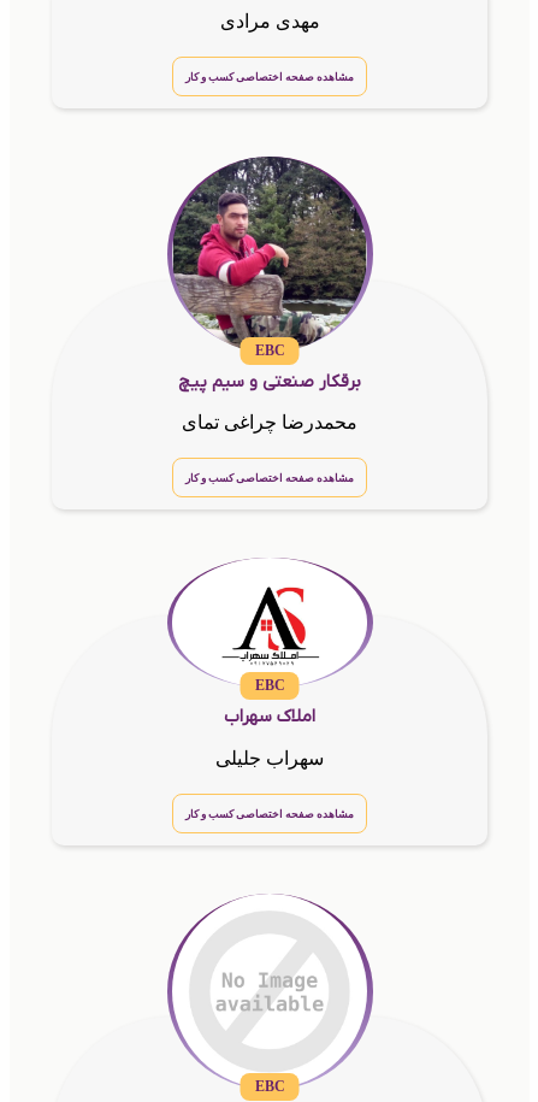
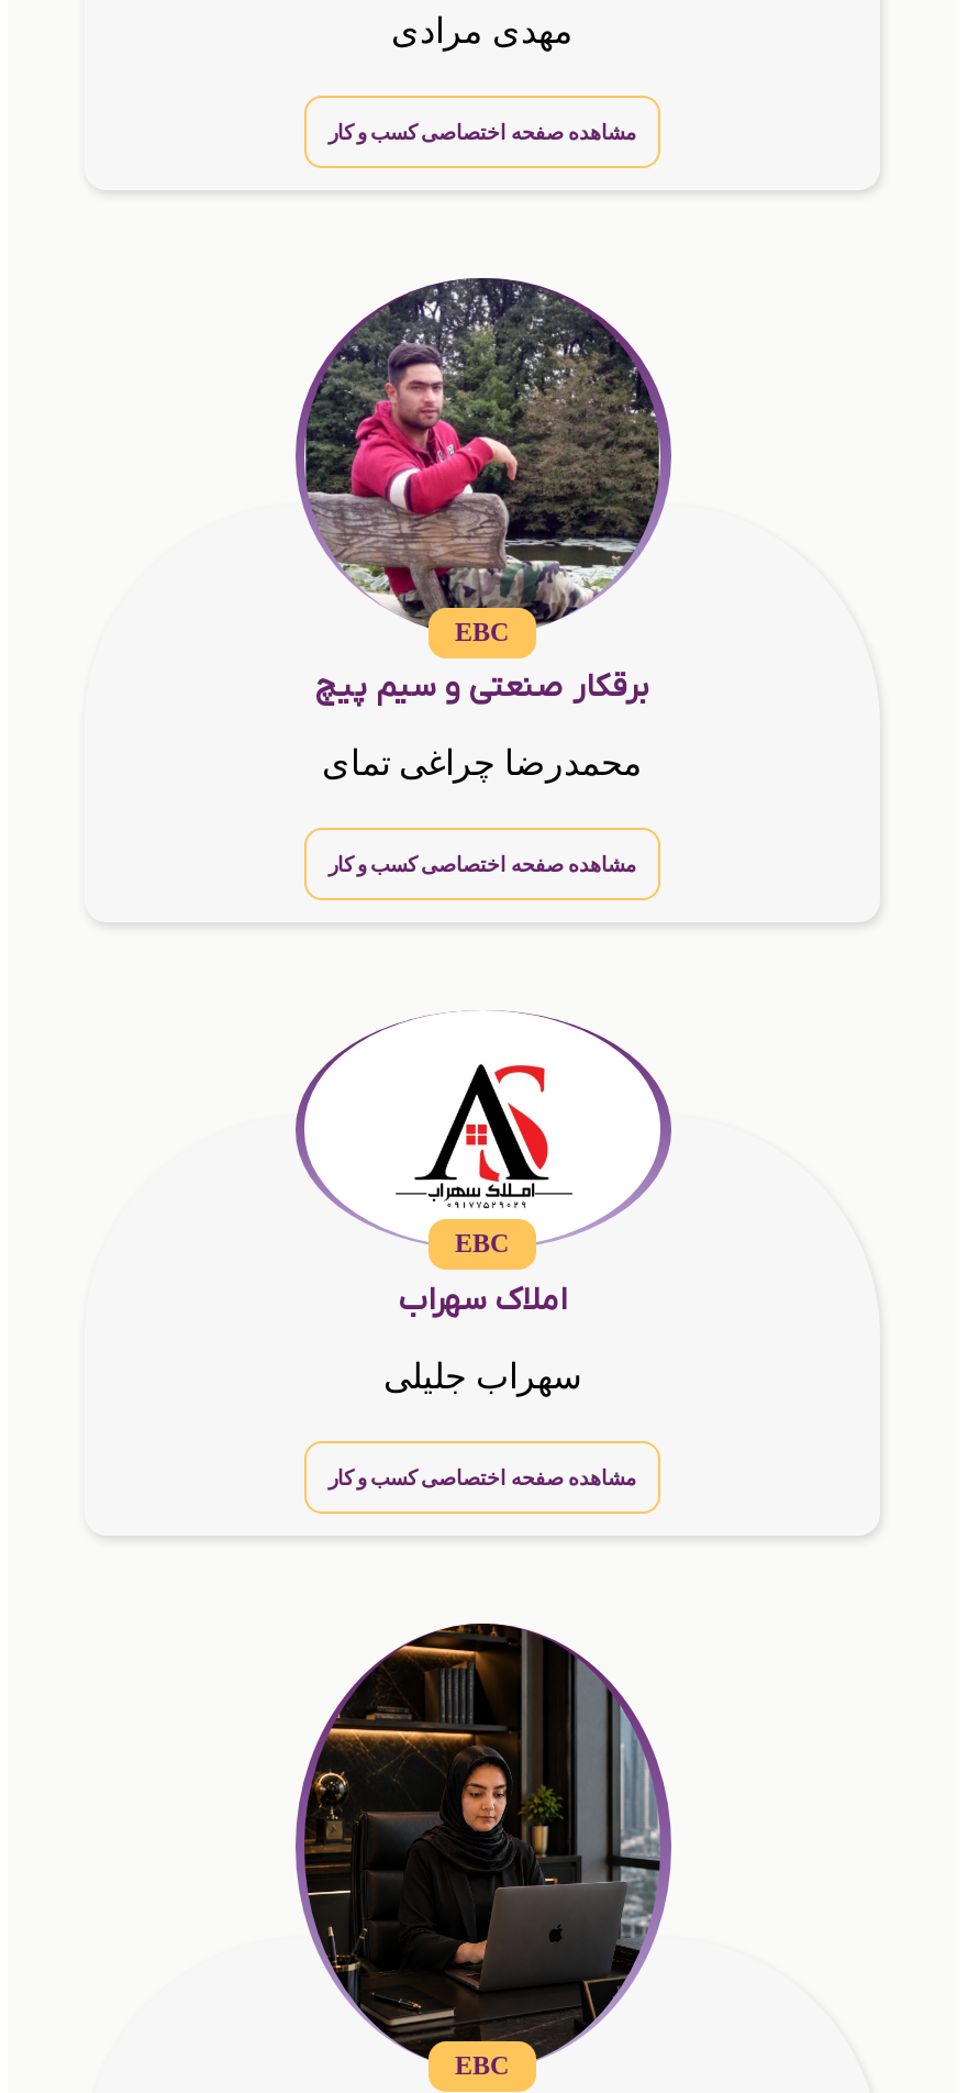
[167,894,373,1083] [image] -> [293,1621,674,2061] [image]

